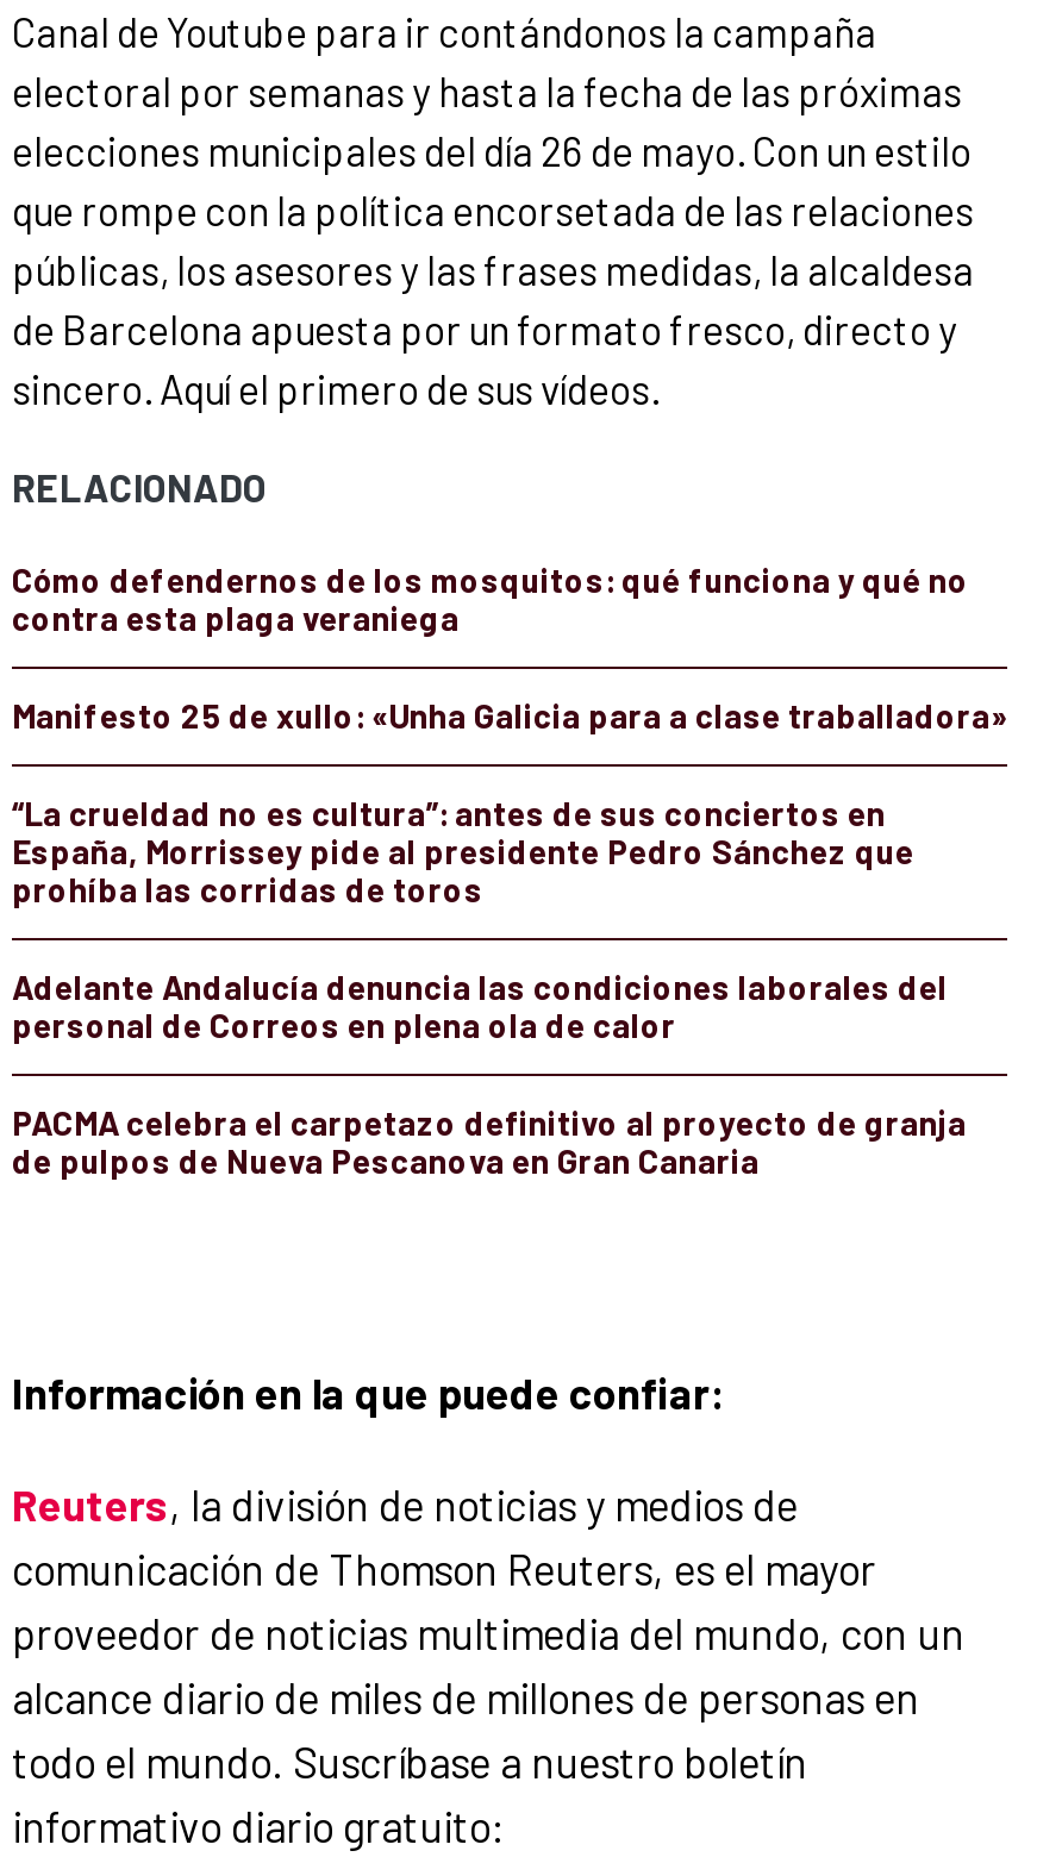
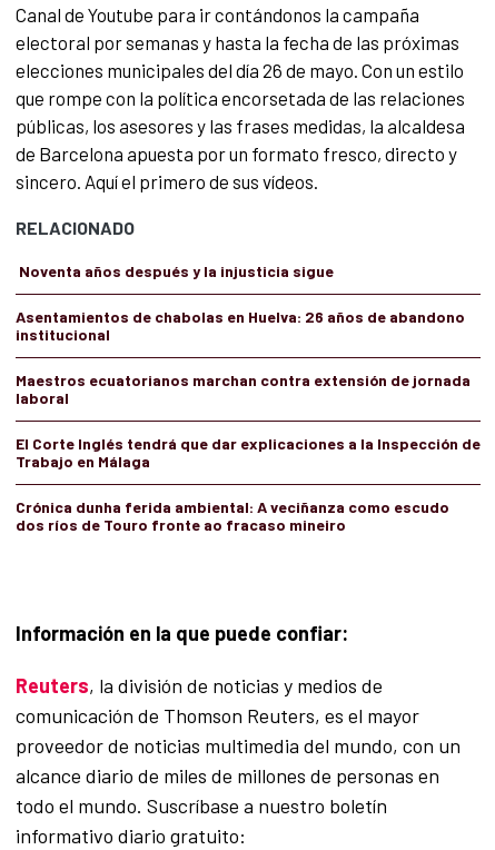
[12,560,969,639] Cómo defendernos de los mosquitos: qué funciona y qué no | contra esta plaga veraniega -> [16,262,334,281] Noventa años después y la injusticia sigue
[12,696,1007,736] Manifesto 25 de xullo: «Unha Galicia para a clase traballadora» -> [16,307,465,344] Asentamientos de chabolas en Huelva: 26 años de abandono | institucional
[12,794,914,910] “La crueldad no es cultura”: antes de sus conciertos en | España, Morrissey pide al presidente Pedro Sánchez que | prohíba las corridas de toros -> [16,371,471,408] Maestros ecuatorianos marchan contra extensión de jornada | laboral
[12,967,948,1046] Adelante Andalucía denuncia las condiciones laborales del | personal de Correos en plena ola de calor -> [16,434,481,471] El Corte Inglés tendrá que dar explicaciones a la Inspección de | Trabajo en Málaga
[12,1103,967,1182] PACMA celebra el carpetazo definitivo al proyecto de granja | de pulpos de Nueva Pescanova en Gran Canaria -> [16,498,449,534] Crónica dunha ferida ambiental: A veciñanza como escudo | dos ríos de Touro fronte ao fracaso mineiro

